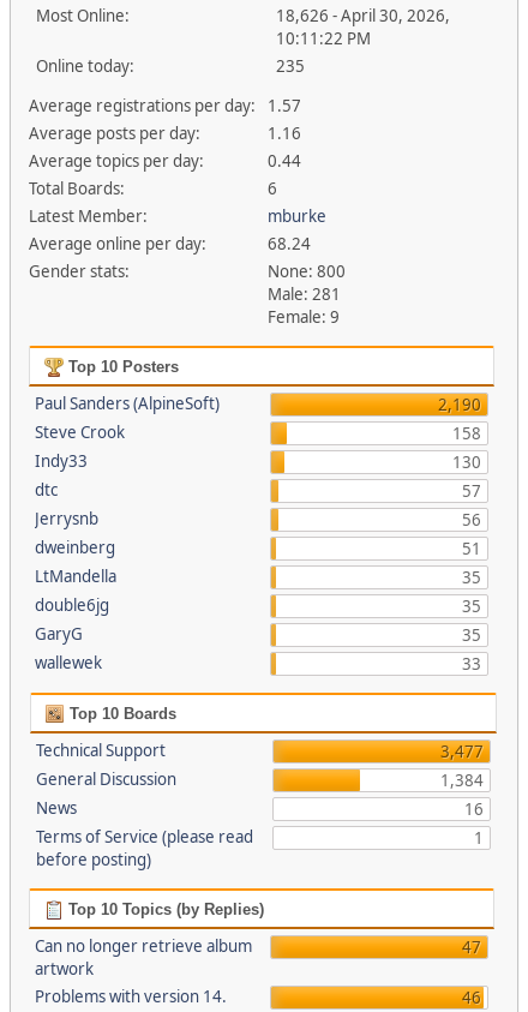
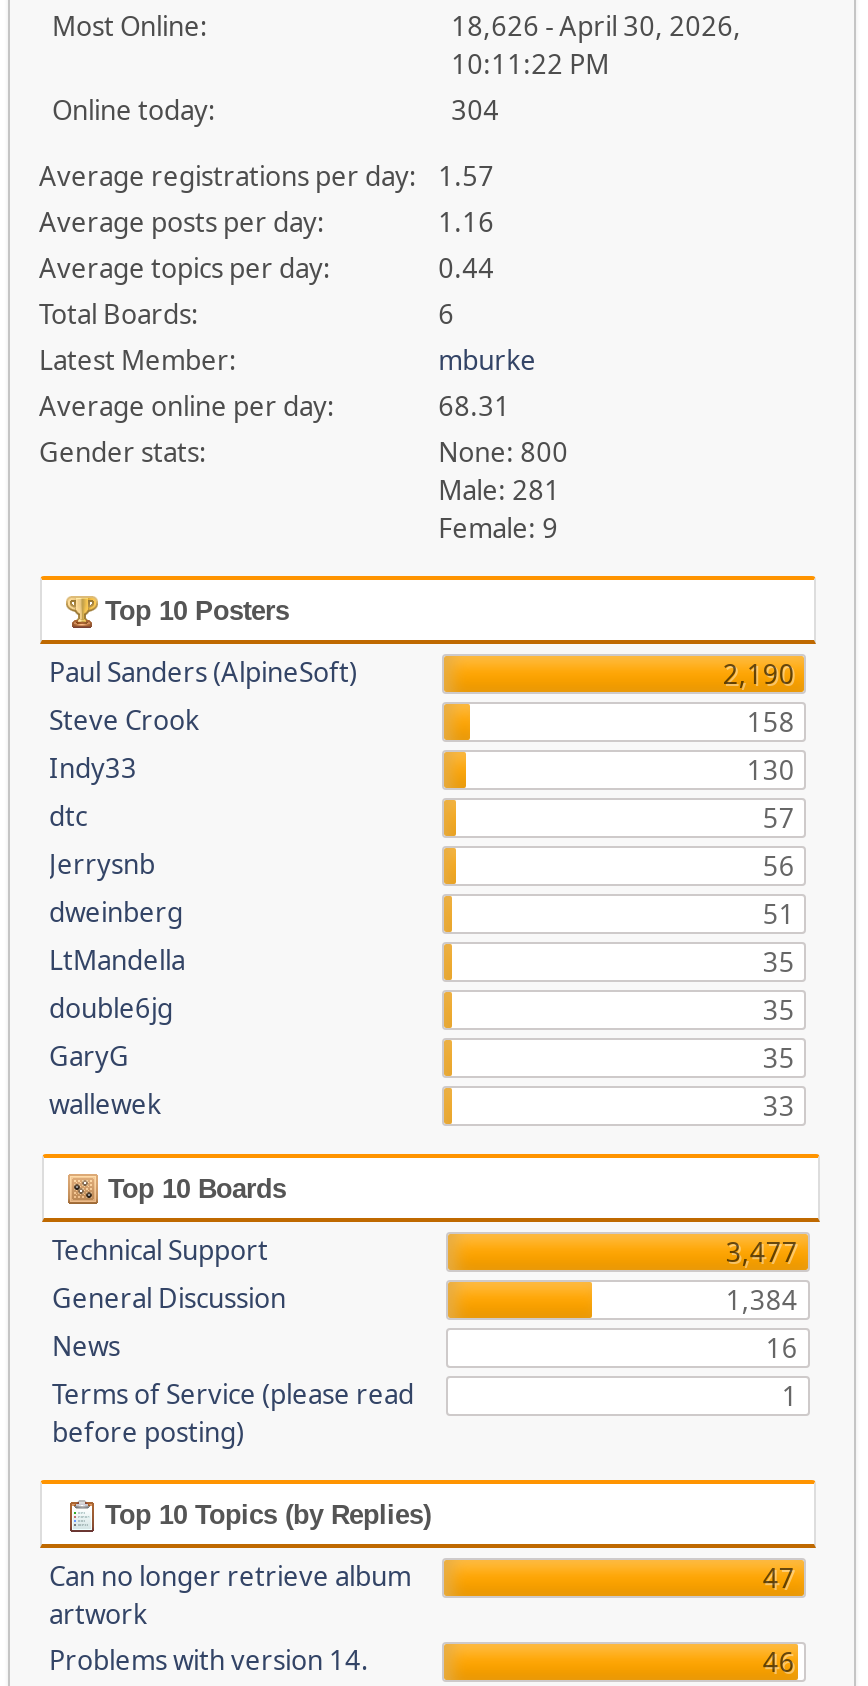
[276,55,304,77] 235 -> [451,92,499,128] 304
[268,233,311,255] 68.24 -> [438,388,510,424] 68.31

